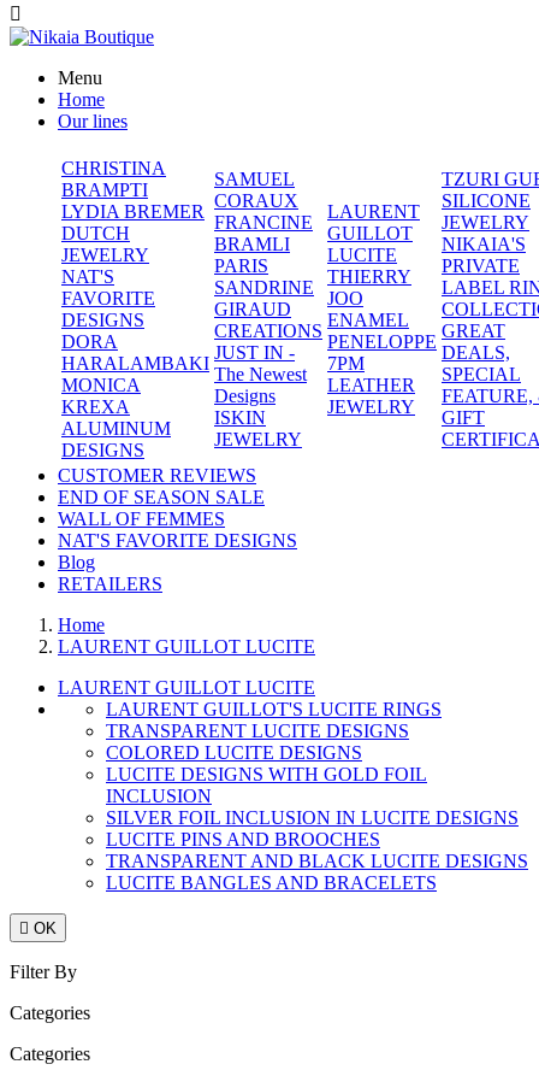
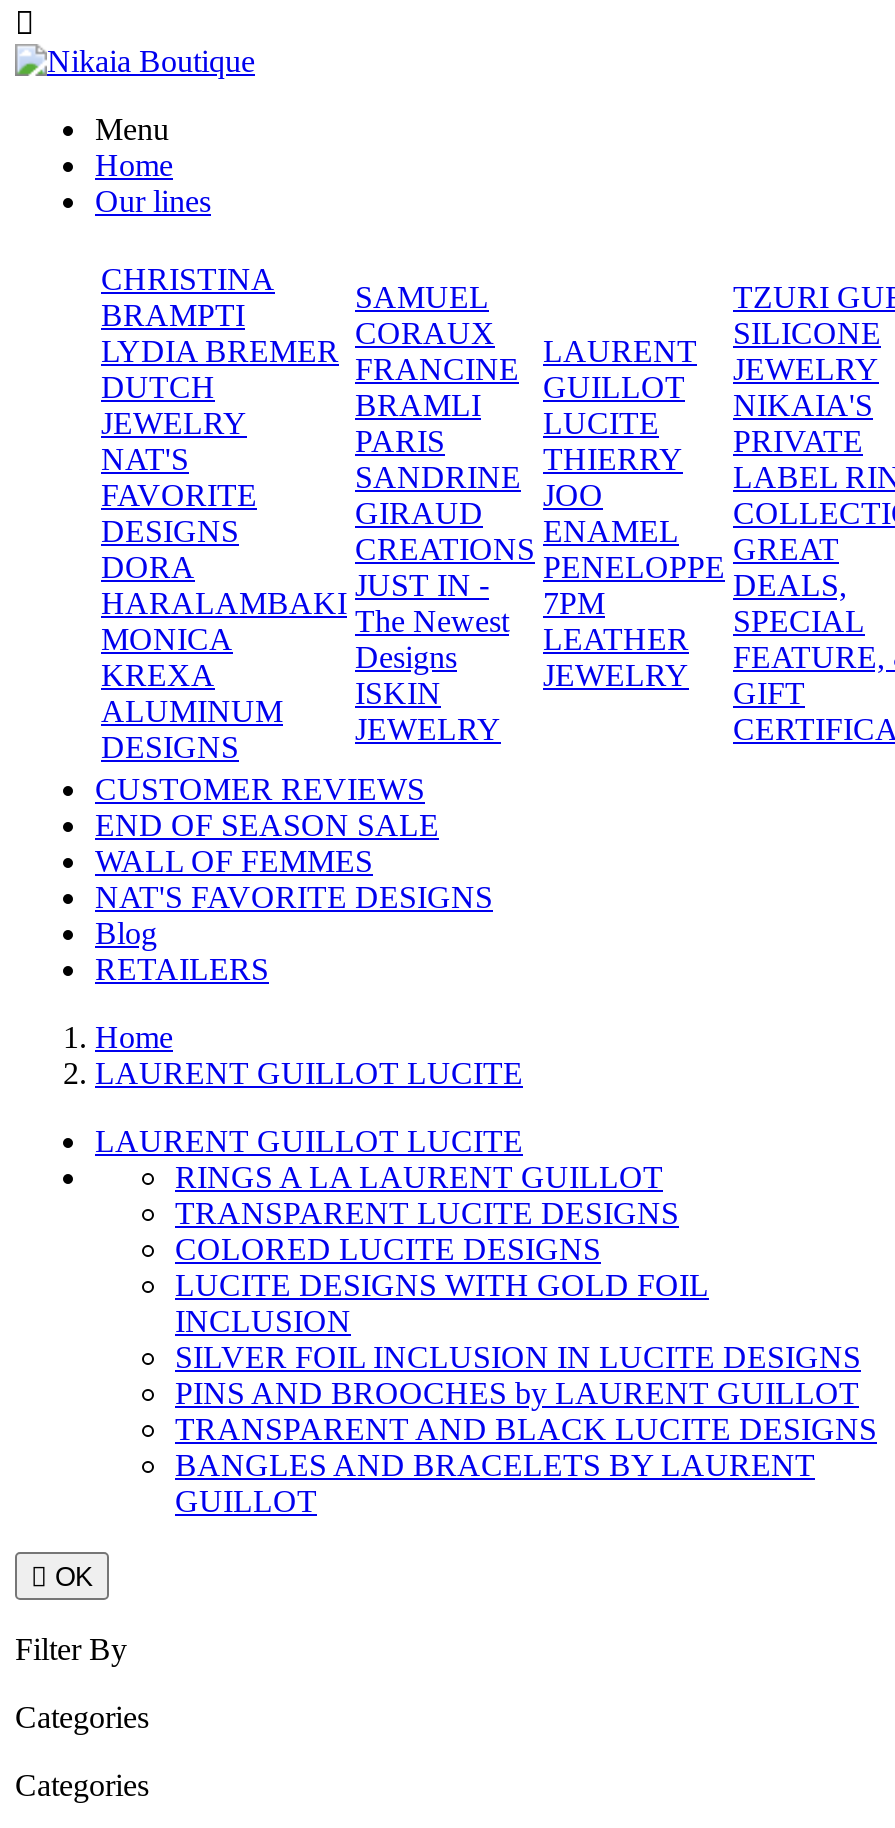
[106,699,442,719] LAURENT GUILLOT'S LUCITE RINGS -> [175,1160,663,1194] RINGS A LA LAURENT GUILLOT
[106,829,380,849] LUCITE PINS AND BROOCHES -> [175,1376,859,1410] PINS AND BROOCHES by LAURENT GUILLOT
[106,872,437,893] LUCITE BANGLES AND BRACELETS -> [175,1448,815,1518] BANGLES AND BRACELETS BY LAURENT | GUILLOT

